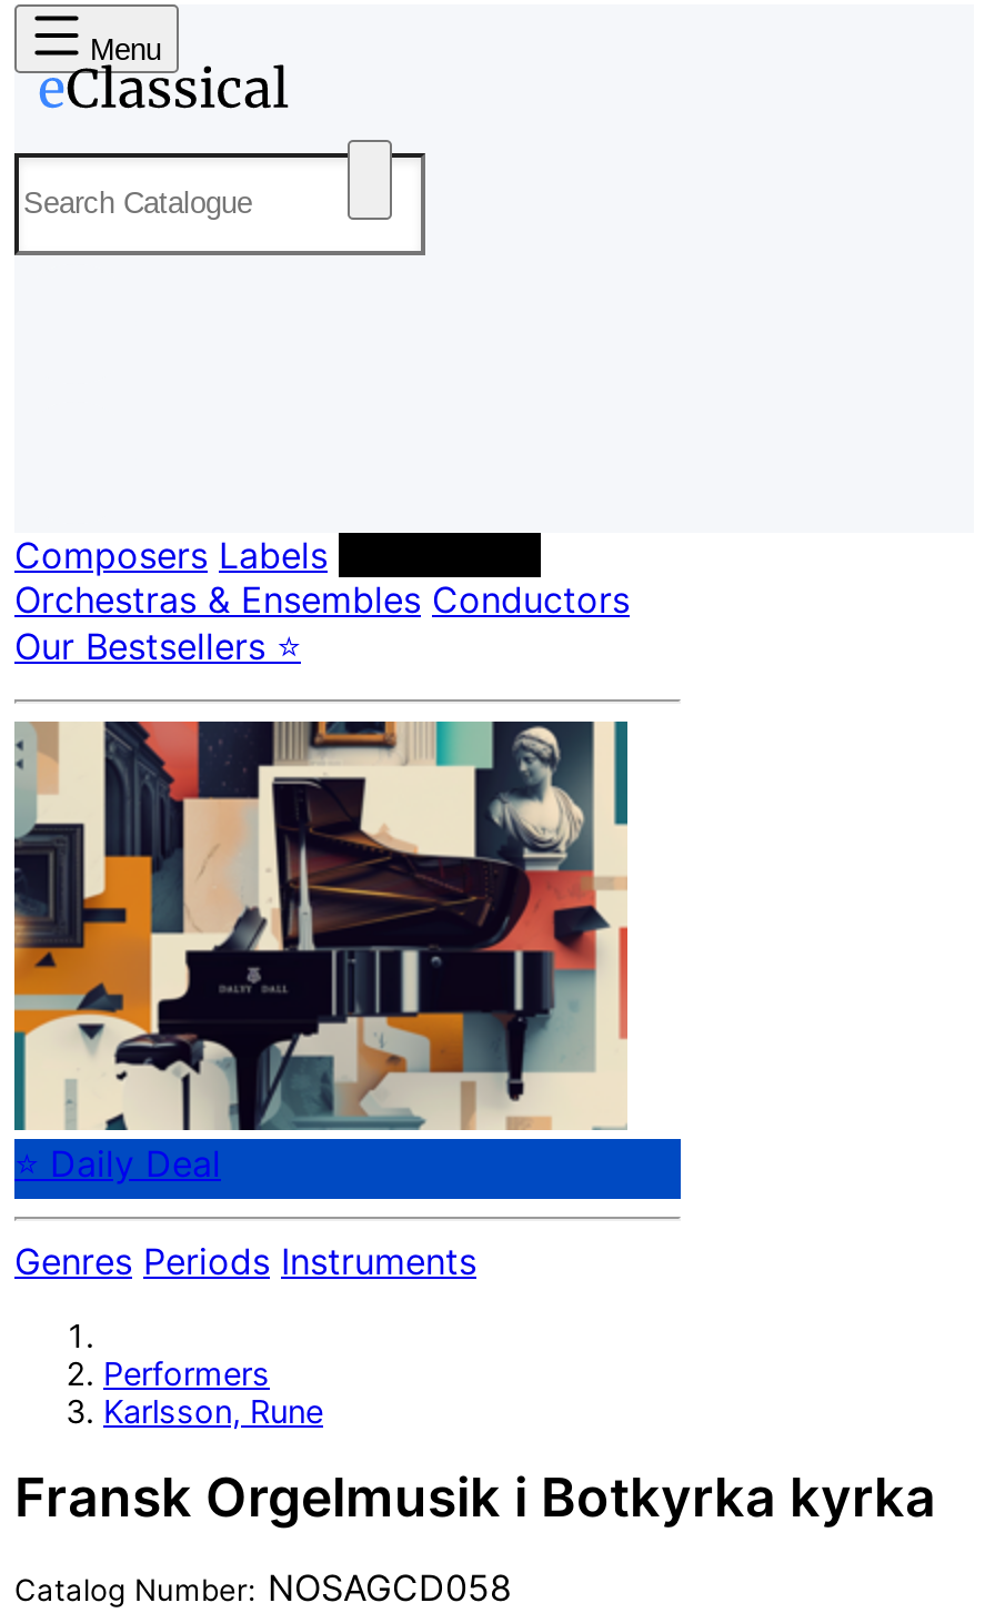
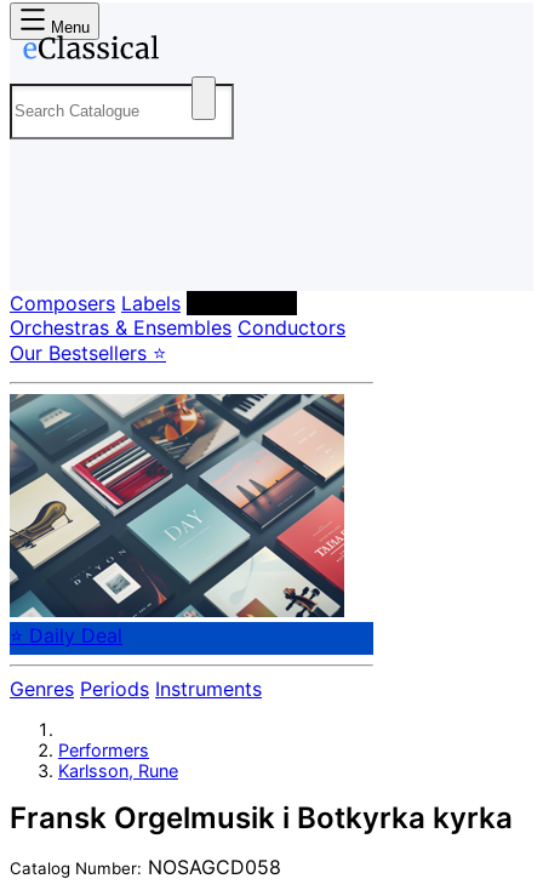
[12,719,630,1130] [image] -> [8,393,345,618] [image]

